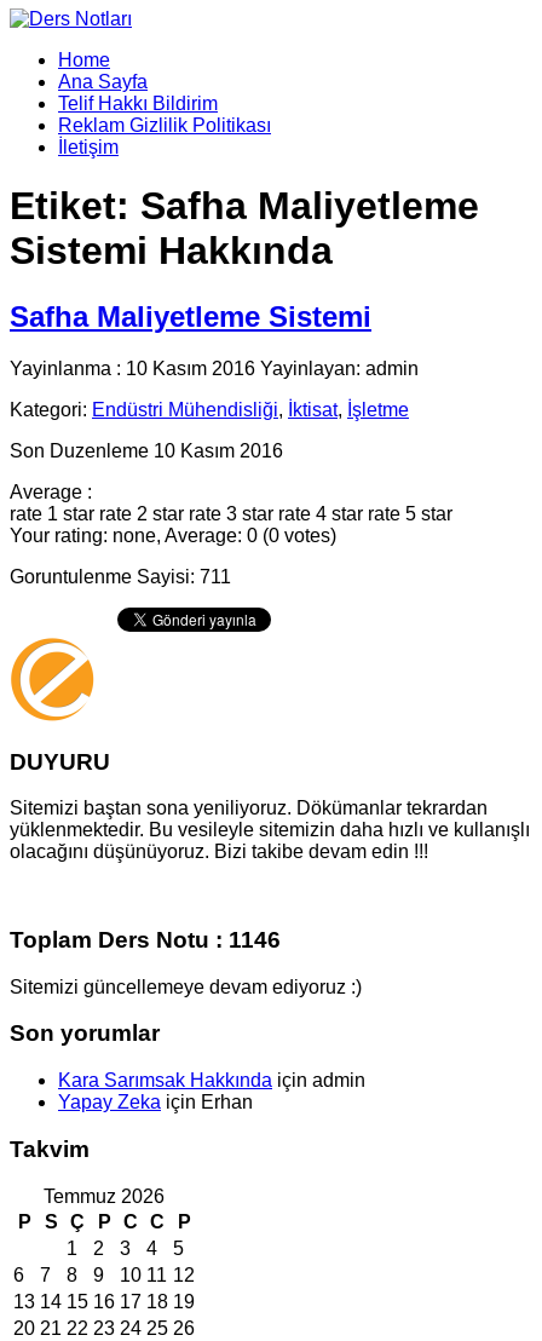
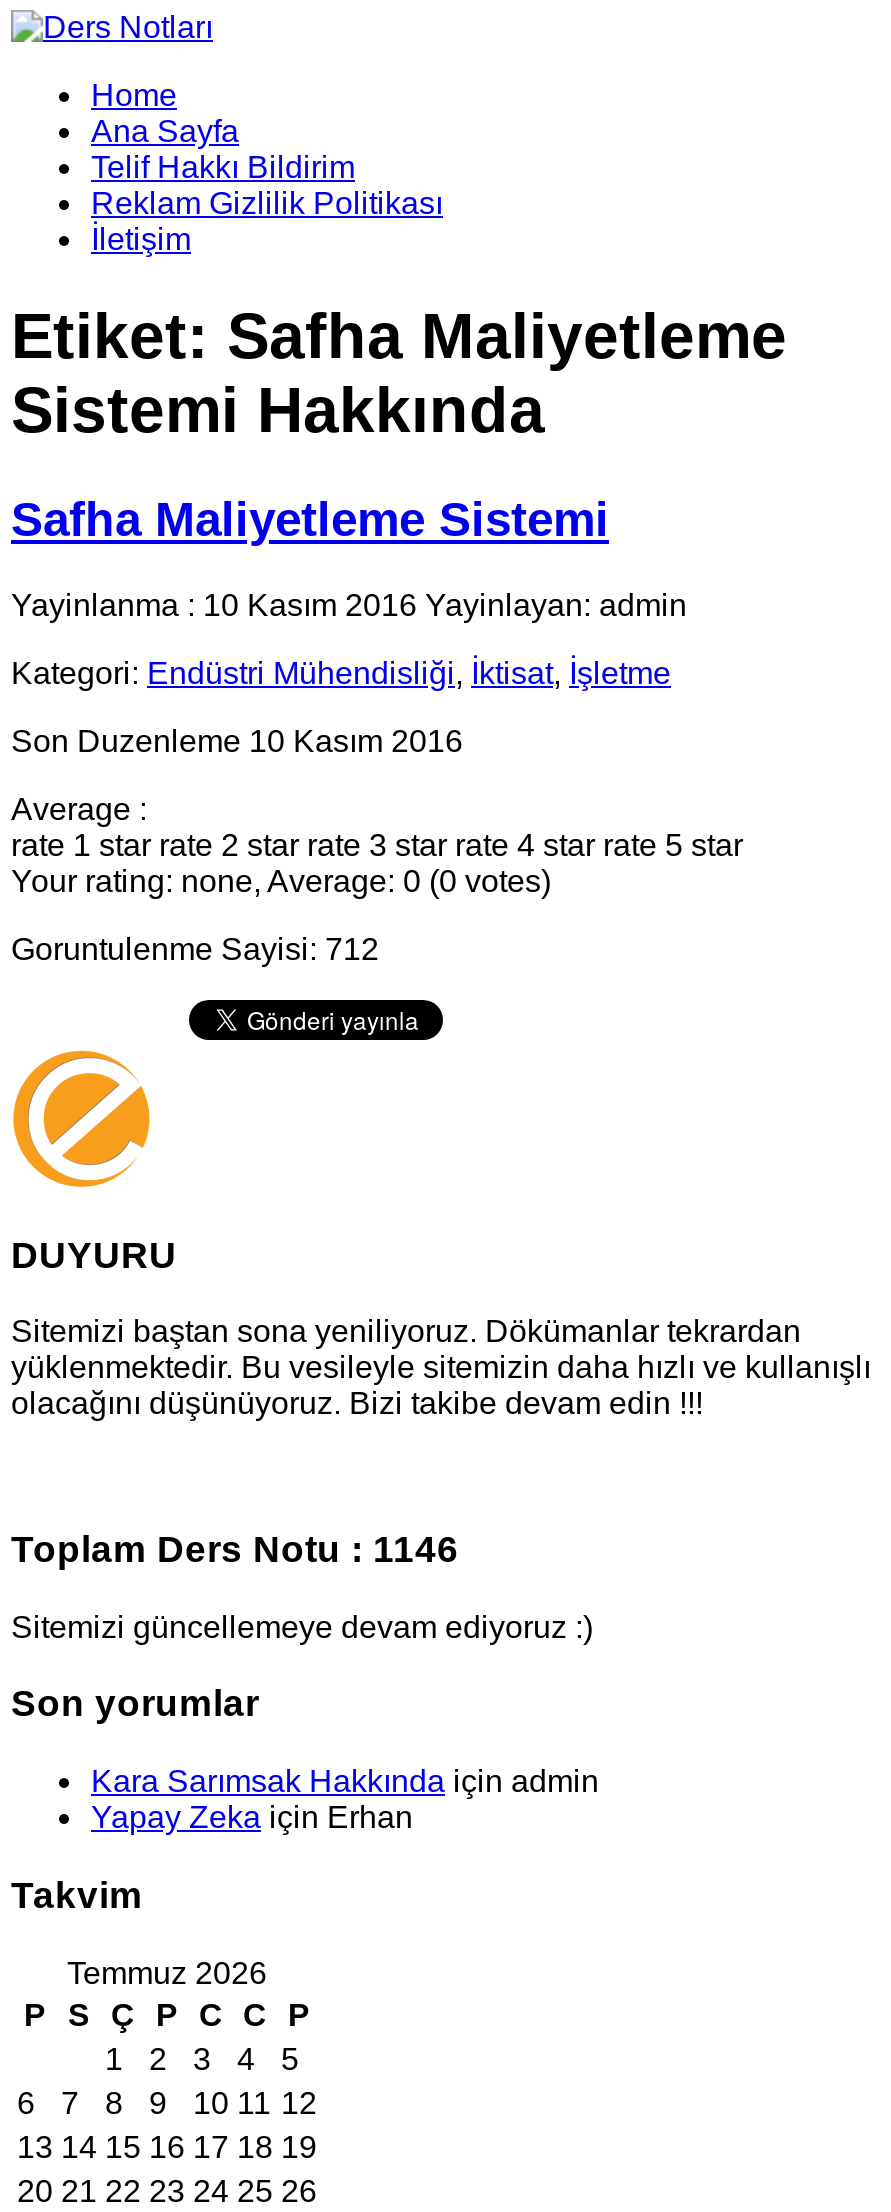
[10,566,231,587] Goruntulenme Sayisi: 711 -> [11,932,379,966] Goruntulenme Sayisi: 712

